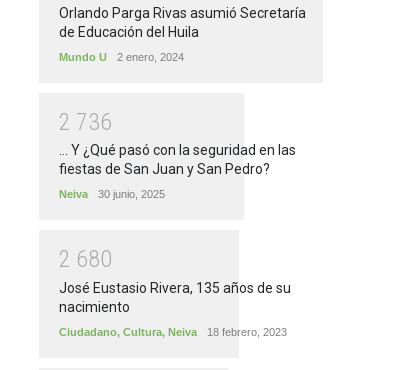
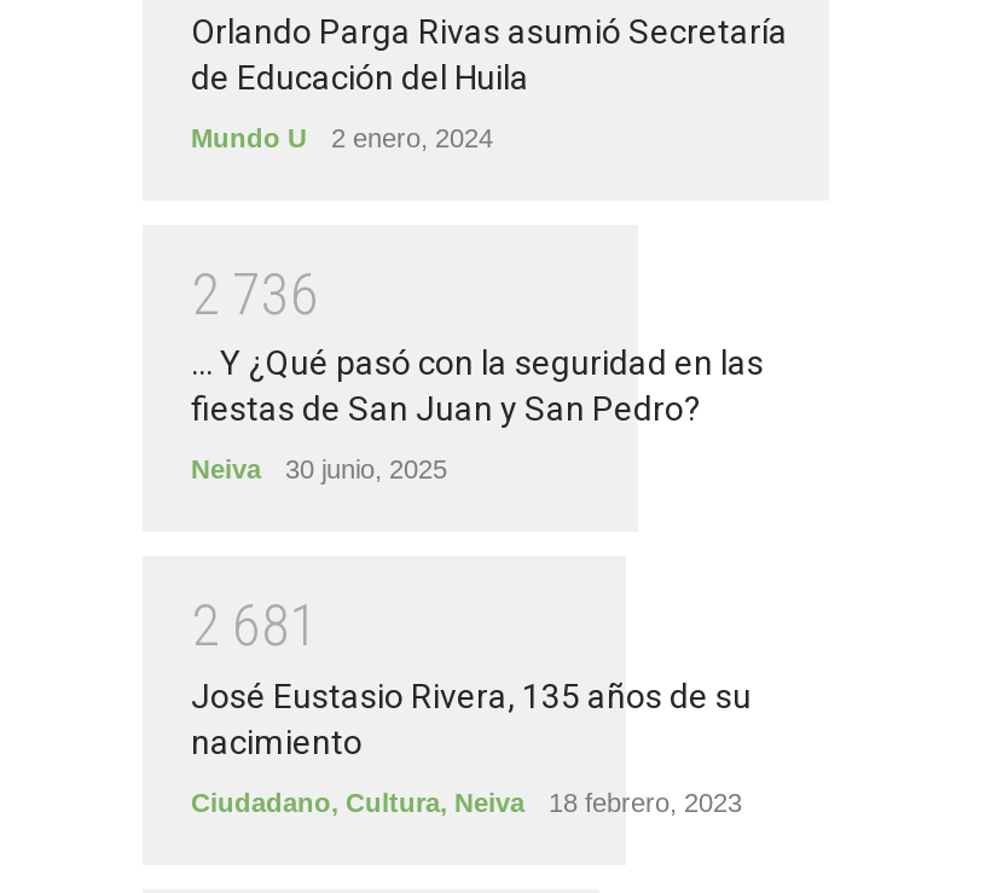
[59,245,112,273] 2 680 -> [191,593,319,661] 2 681

